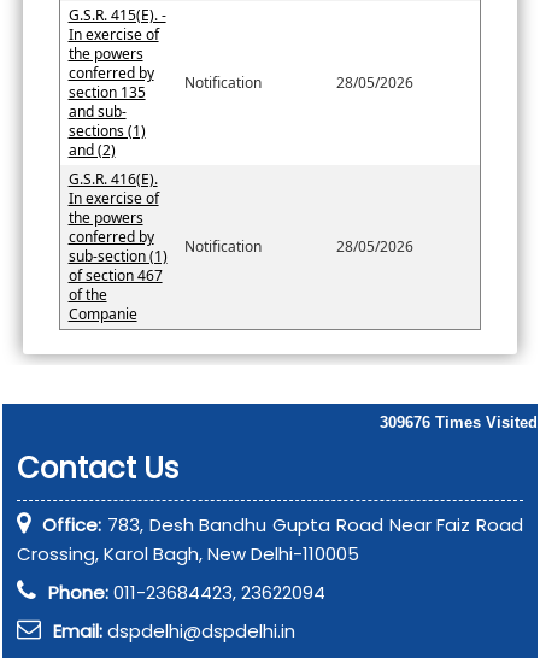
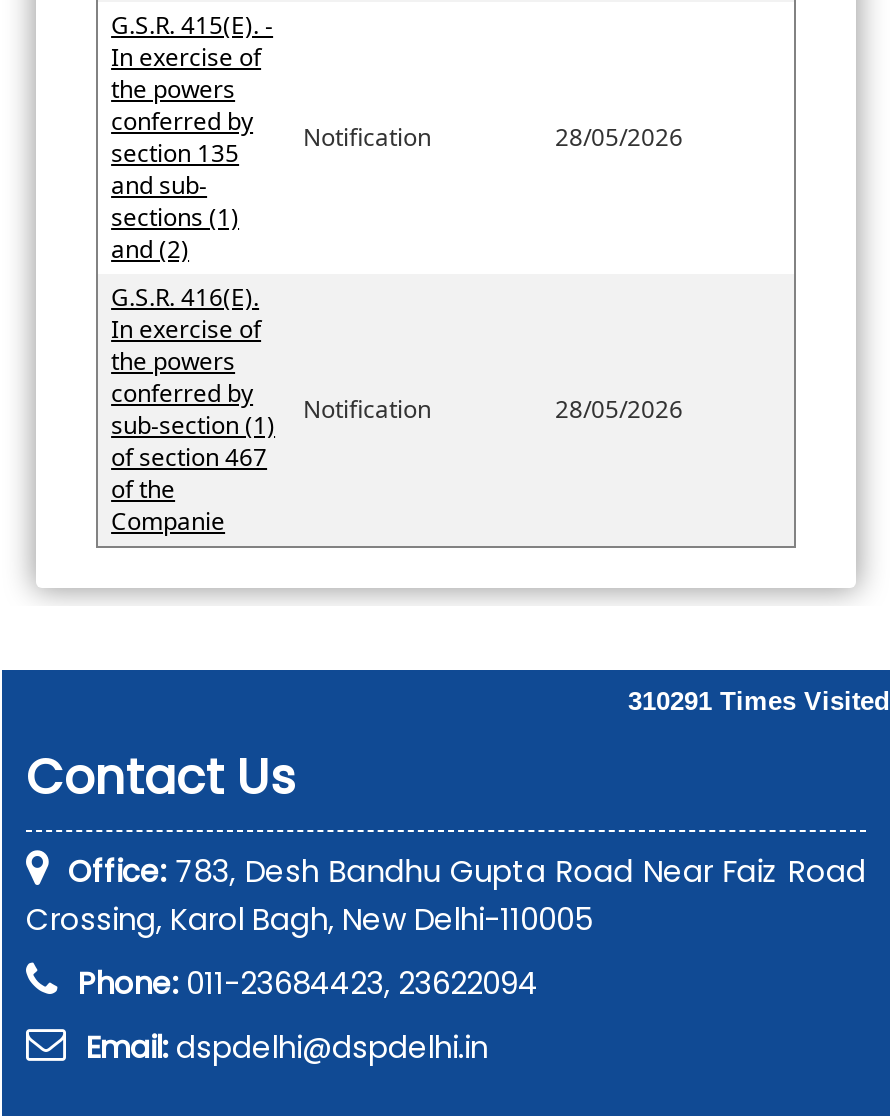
[380,413,538,431] 309676 Times Visited -> [628,686,890,716] 310291 Times Visited

